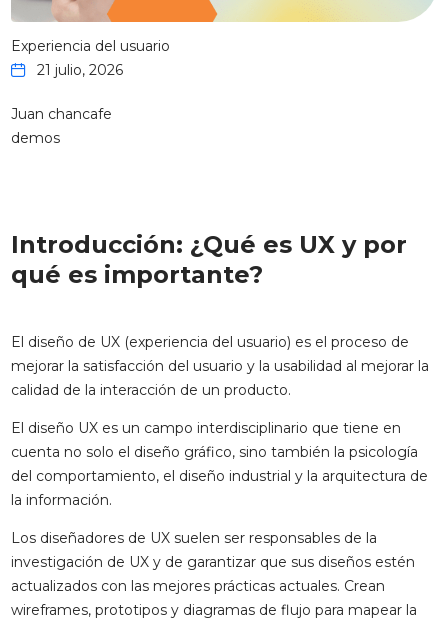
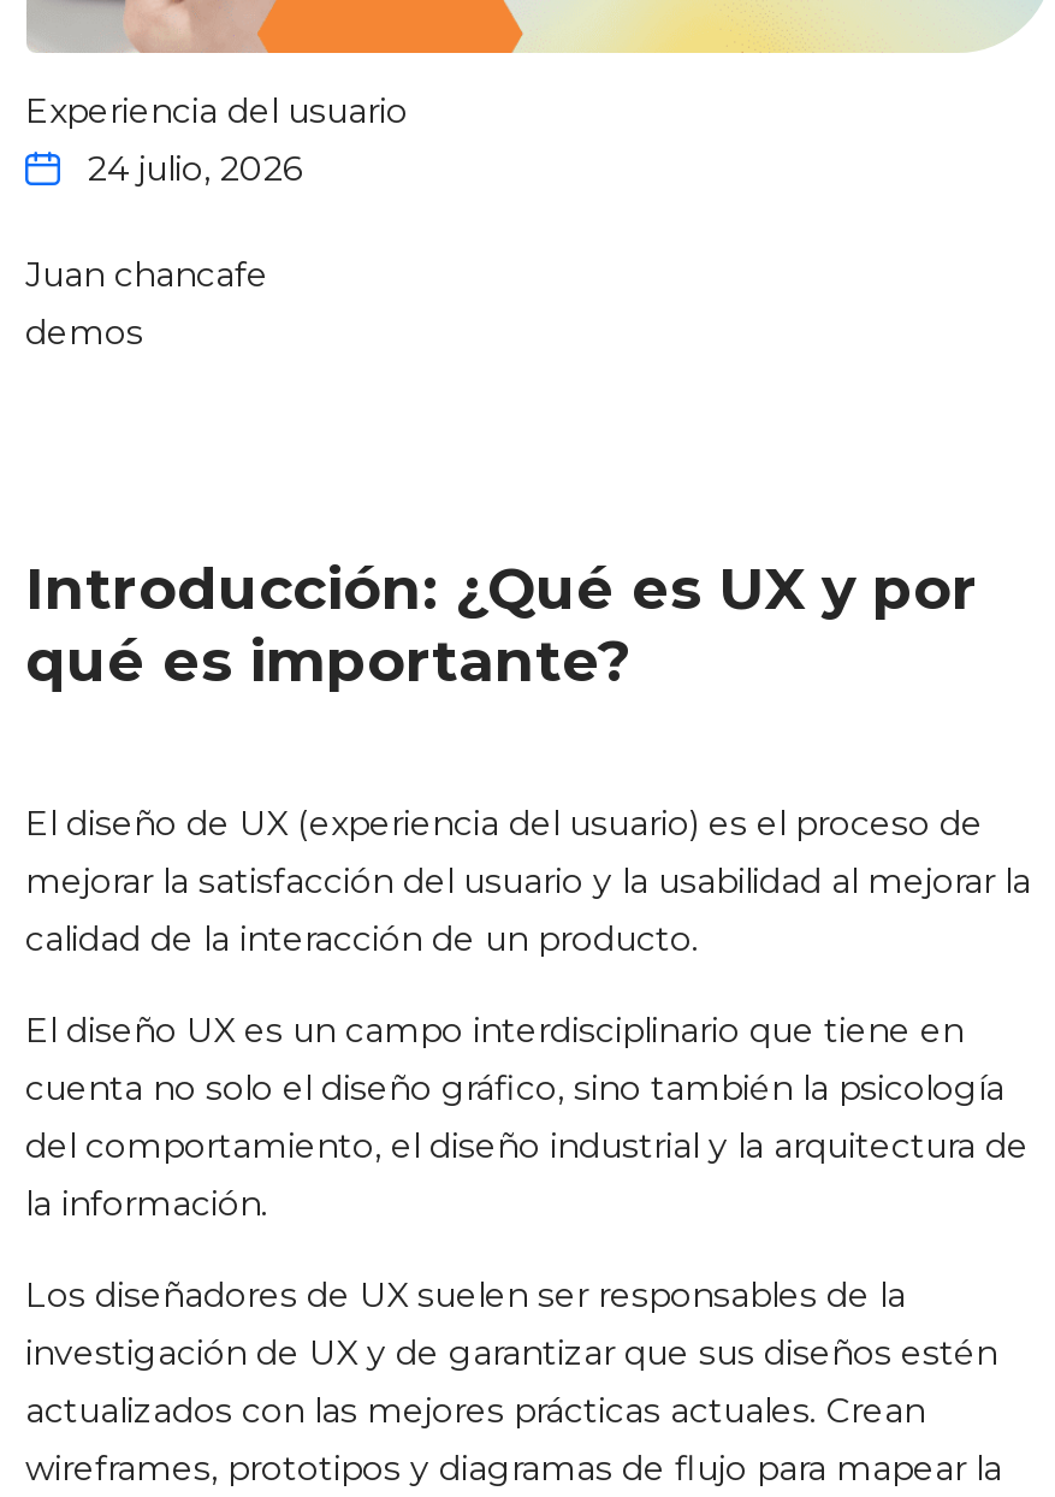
[36,61,122,79] 21 julio, 2026 -> [88,148,302,191] 24 julio, 2026

